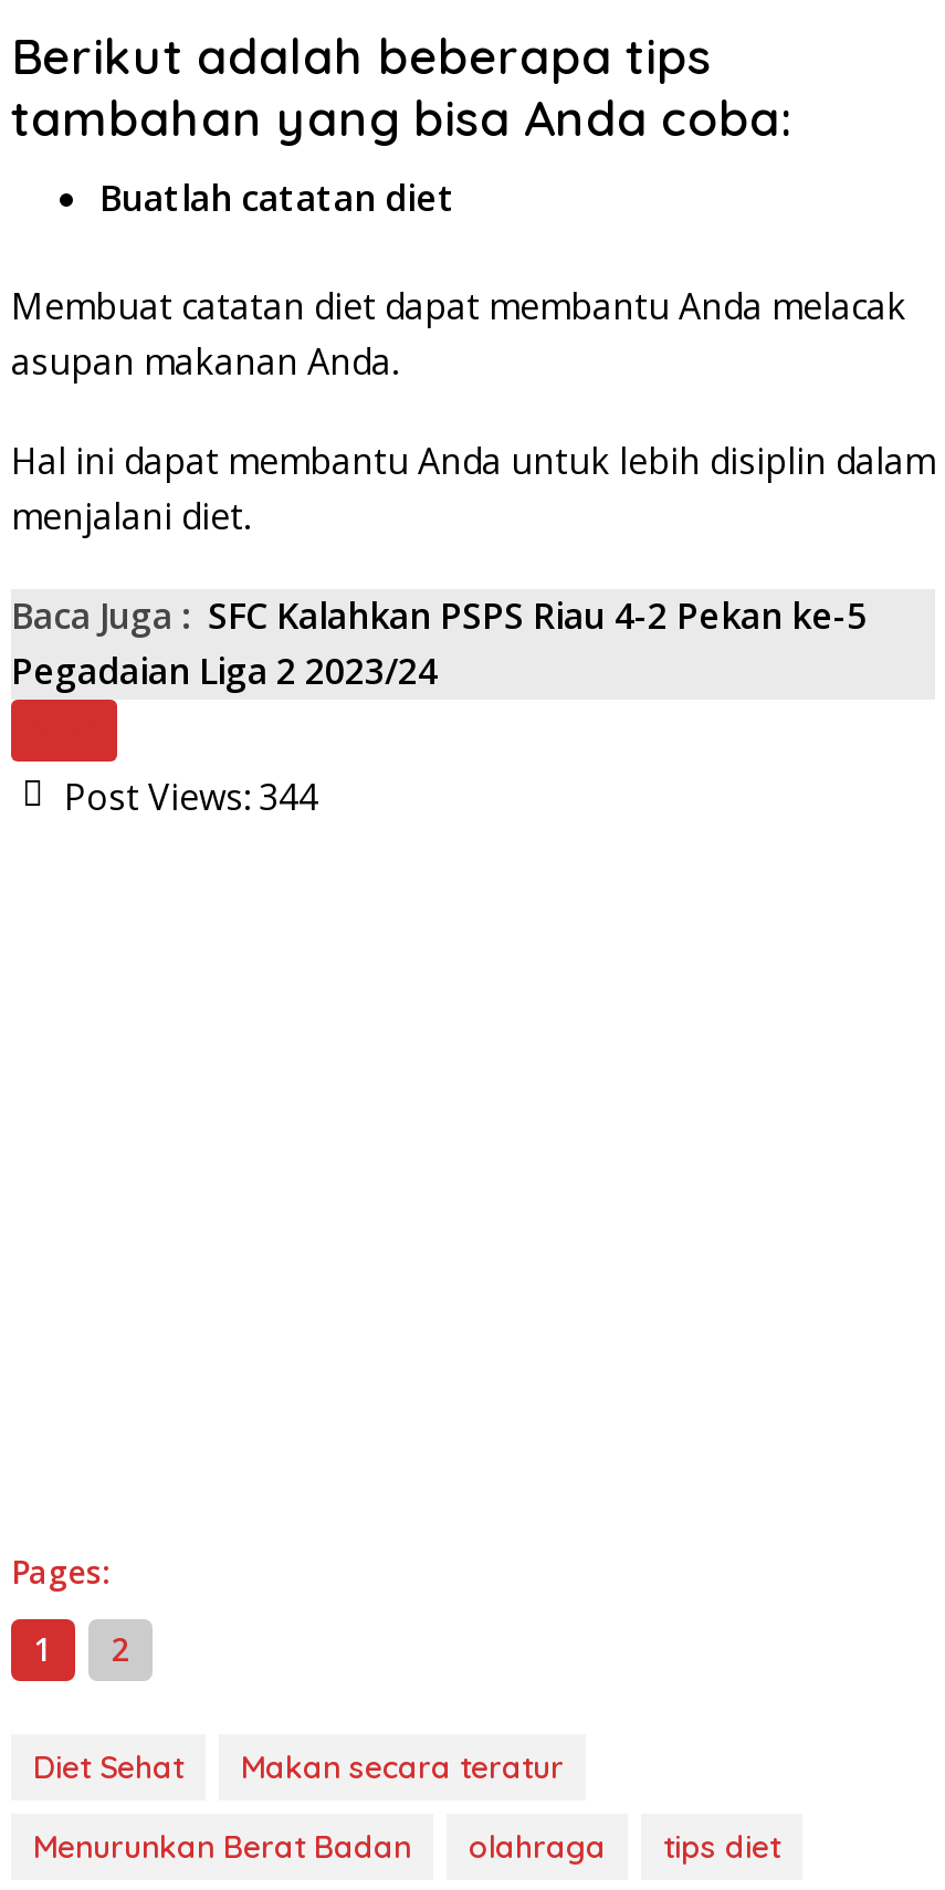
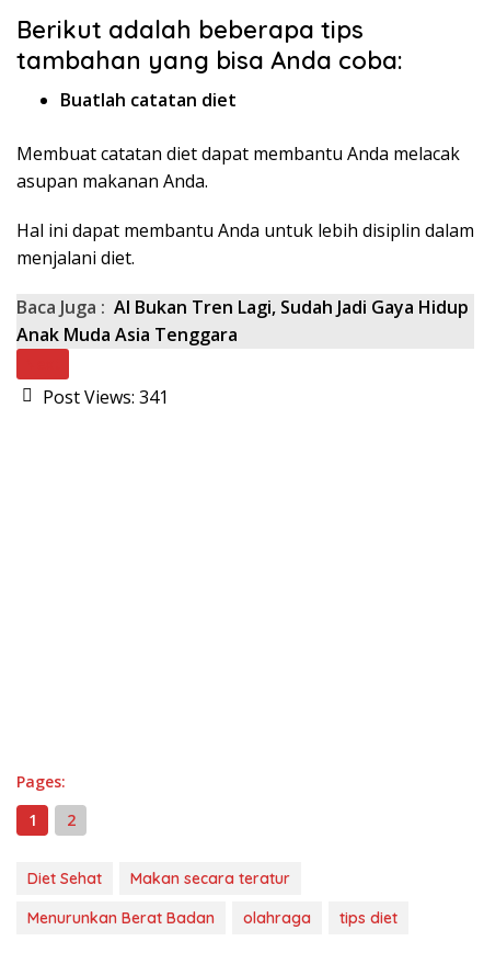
[11,590,867,694] Baca Juga : SFC Kalahkan PSPS Riau 4-2 Pekan ke-5 | Pegadaian Liga 2 2023/24 -> [16,294,469,346] Baca Juga : AI Bukan Tren Lagi, Sudah Jadi Gaya Hidup | Anak Muda Asia Tenggara
[64,771,318,820] Post Views: 344 -> [43,384,169,409] Post Views: 341

